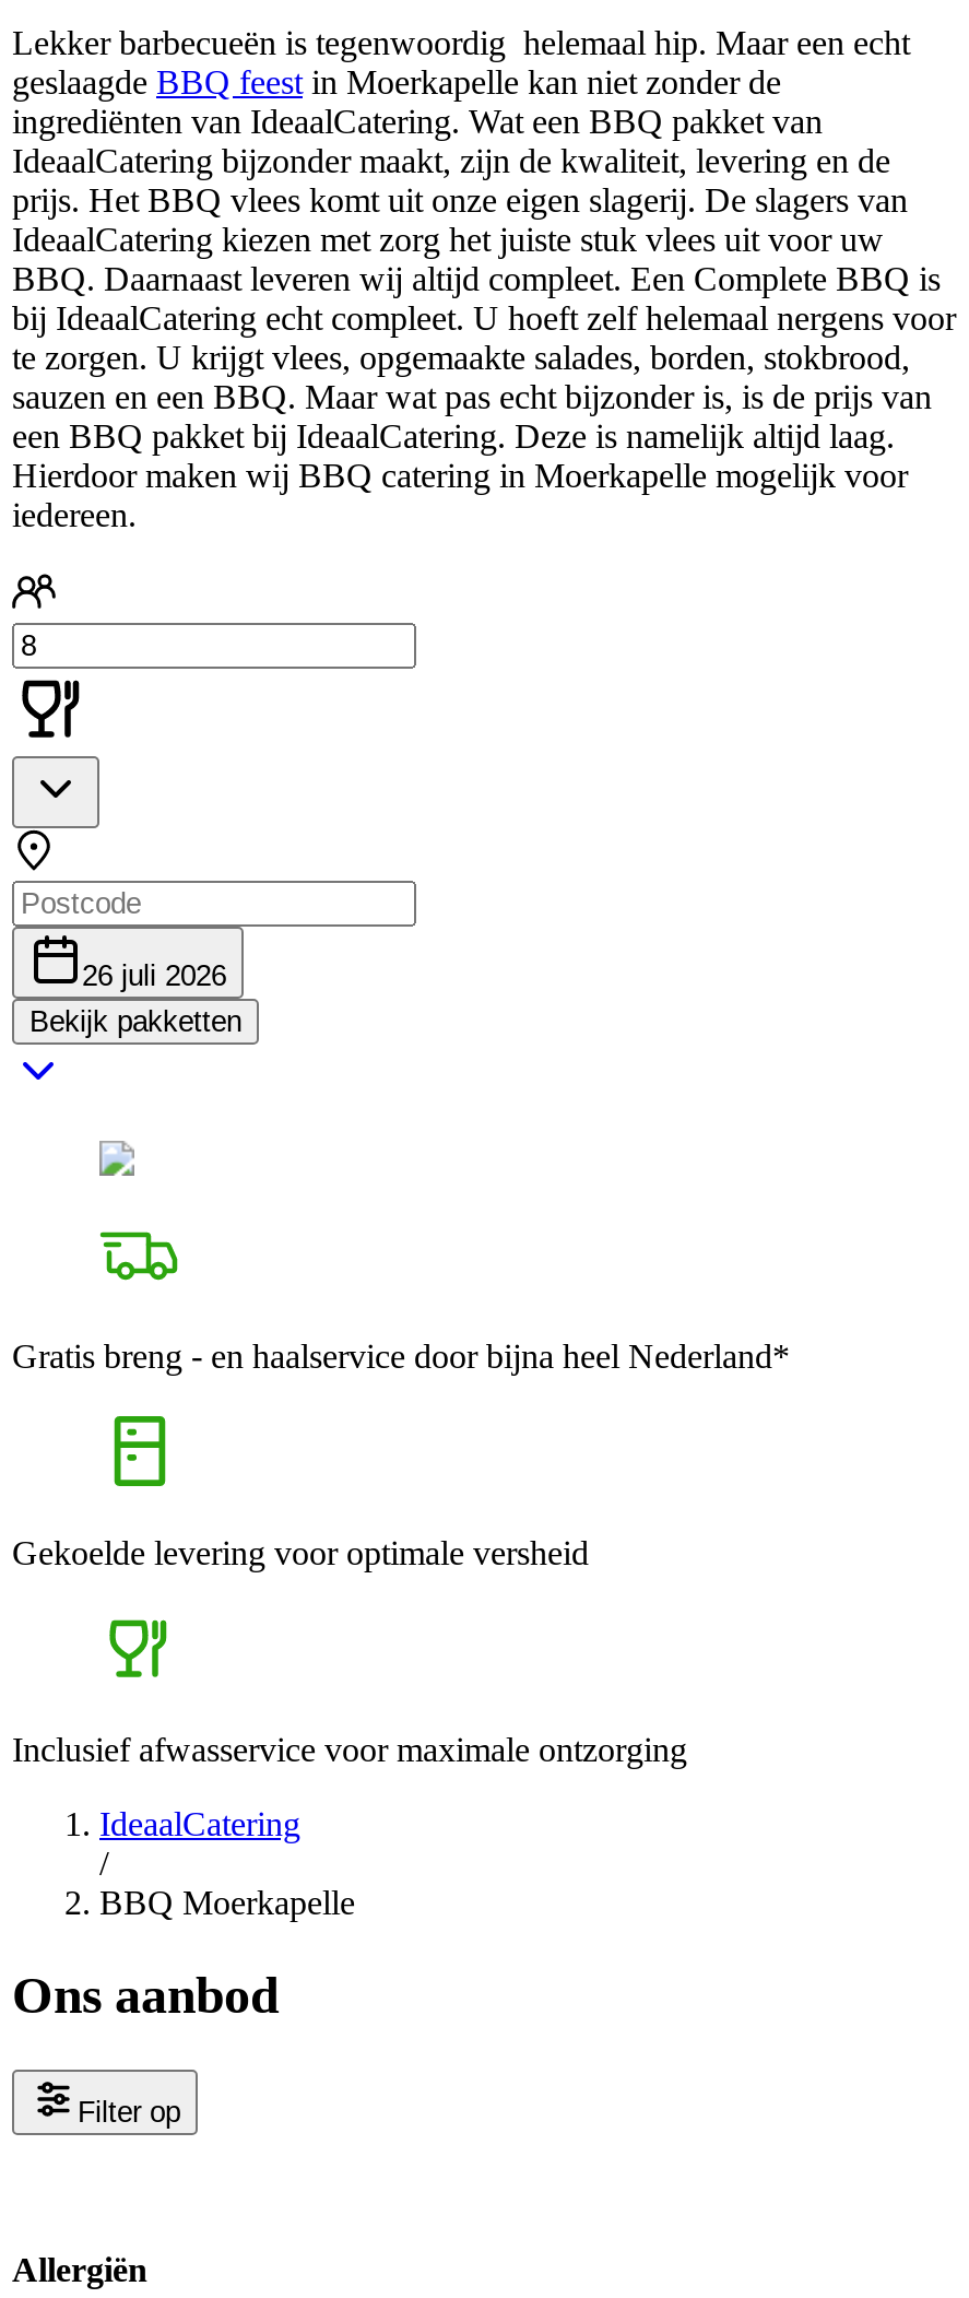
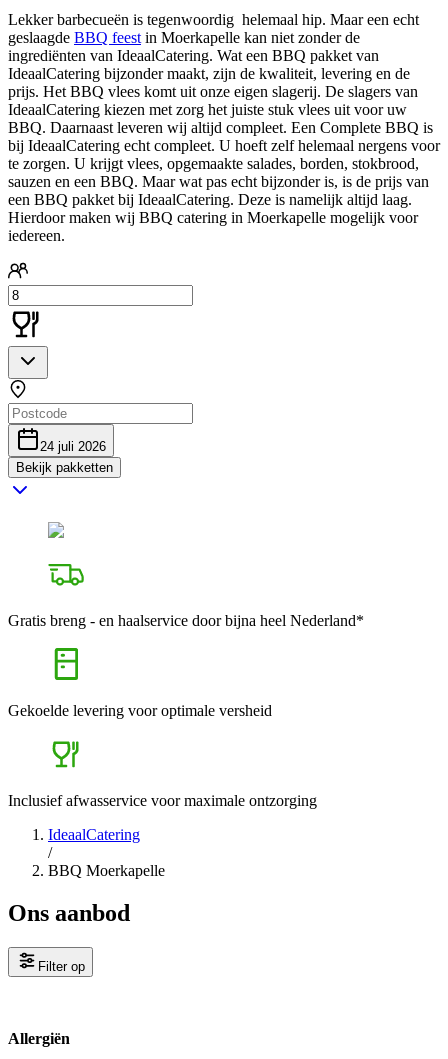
[82,959,226,992] 26 juli 2026 -> [40,439,106,454] 24 juli 2026

